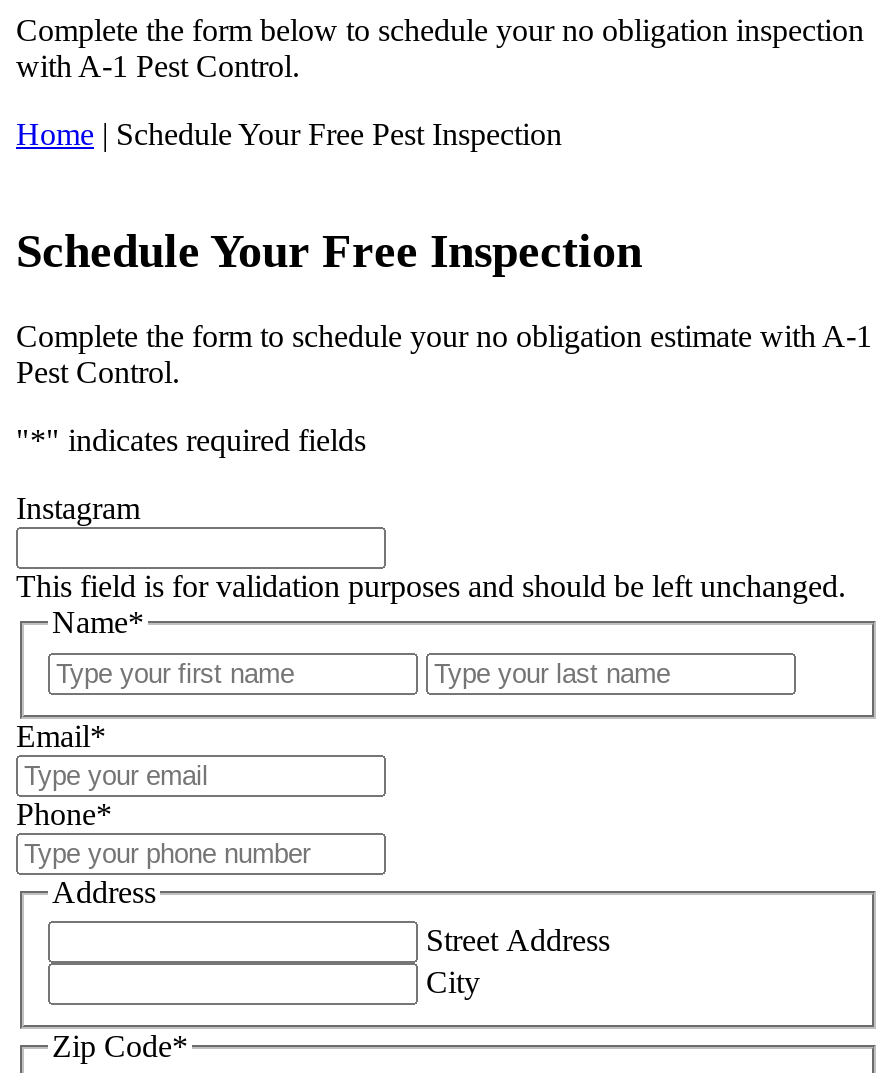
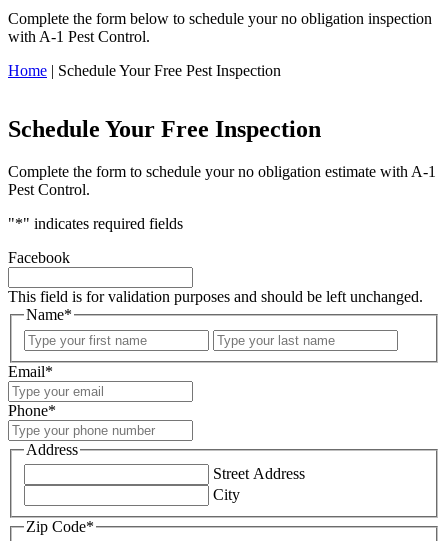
[16,491,140,525] Instagram -> [8,249,70,266] Facebook

